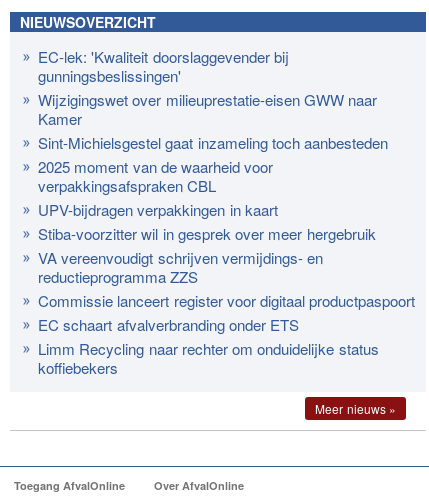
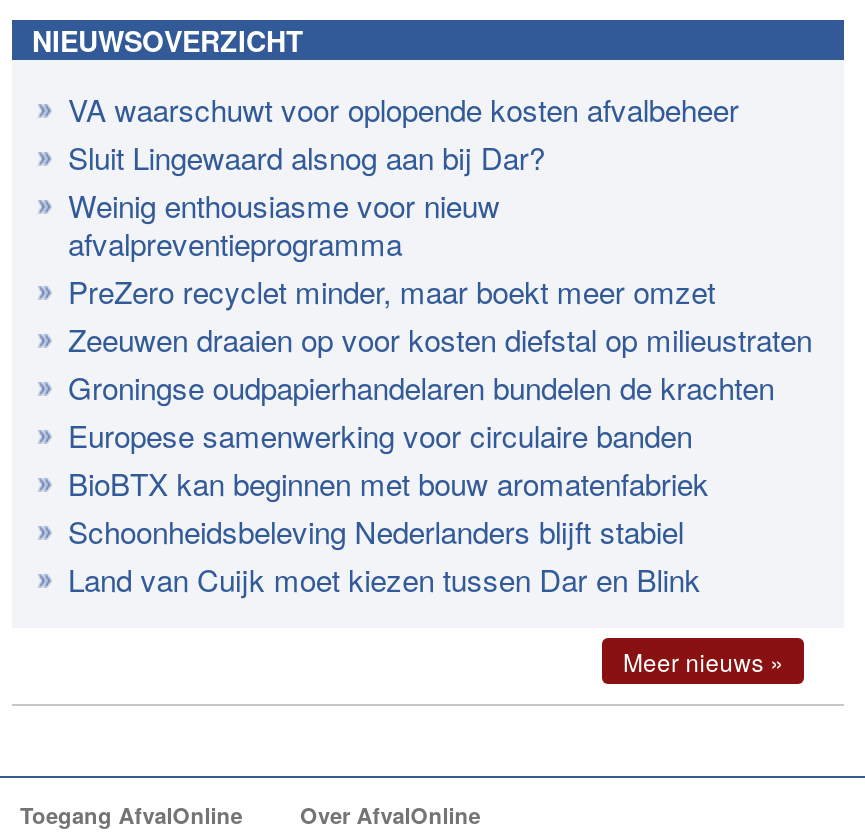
[38,46,415,378] EC-lek: 'Kwaliteit doorslaggevender bij | gunningsbeslissingen' | Wijzigingswet over milieuprestatie-eisen GWW naar | Kamer | Sint-Michielsgestel gaat inzameling toch aanbesteden | 2025 moment van de waarheid voor | verpakkingsafspraken CBL | UPV-bijdragen verpakkingen in kaart | Stiba-voorzitter wil in gesprek over meer hergebruik | VA vereenvoudigt schrijven vermijdings- en | reductieprogramma ZZS | Commissie lanceert register voor digitaal productpaspoort | EC schaart afvalverbranding onder ETS | Limm Recycling naar rechter om onduidelijke status | koffiebekers -> [68,88,812,600] VA waarschuwt voor oplopende kosten afvalbeheer | Sluit Lingewaard alsnog aan bij Dar? | Weinig enthousiasme voor nieuw | afvalpreventieprogramma | PreZero recyclet minder, maar boekt meer omzet | Zeeuwen draaien op voor kosten diefstal op milieustraten | Groningse oudpapierhandelaren bundelen de krachten | Europese samenwerking voor circulaire banden | BioBTX kan beginnen met bouw aromatenfabriek | Schoonheidsbeleving Nederlanders blijft stabiel | Land van Cuijk moet kiezen tussen Dar en Blink

